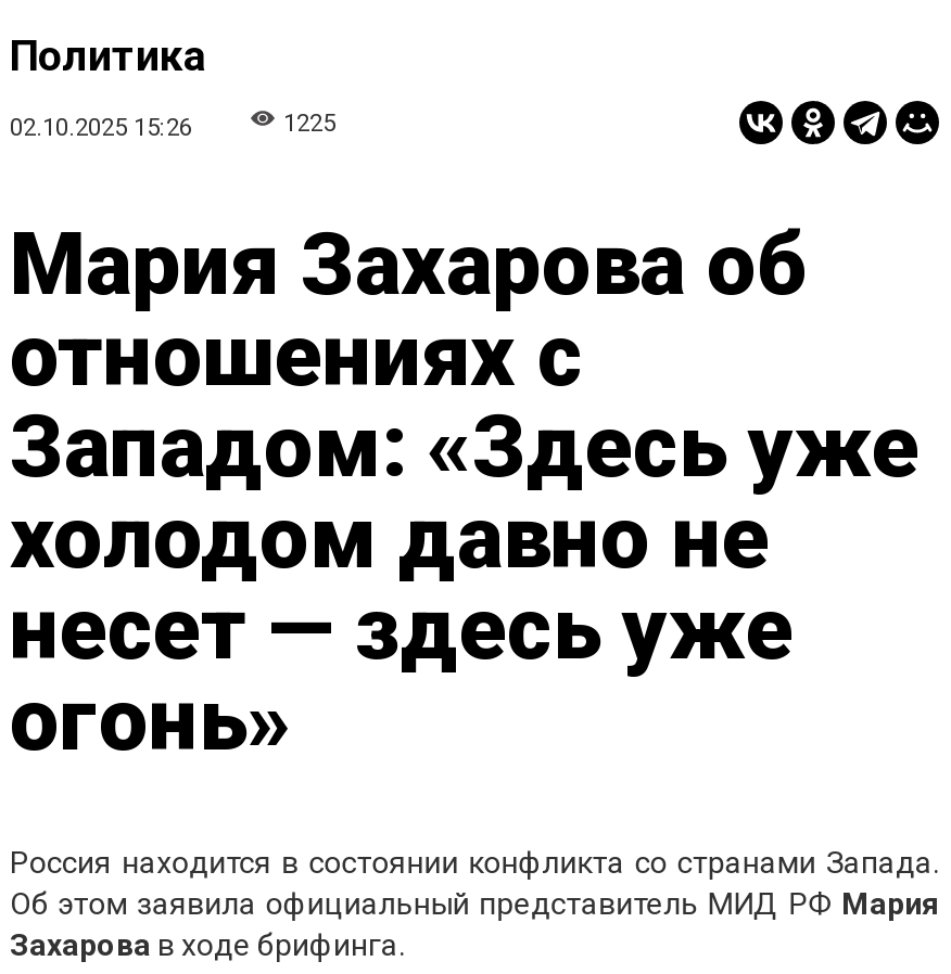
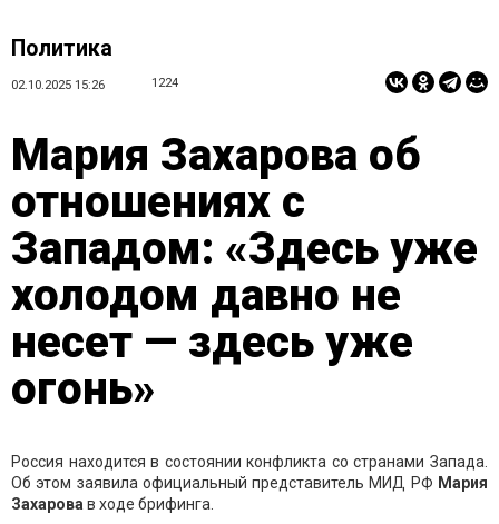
[283,110,335,138] 1225 -> [151,76,178,90] 1224

